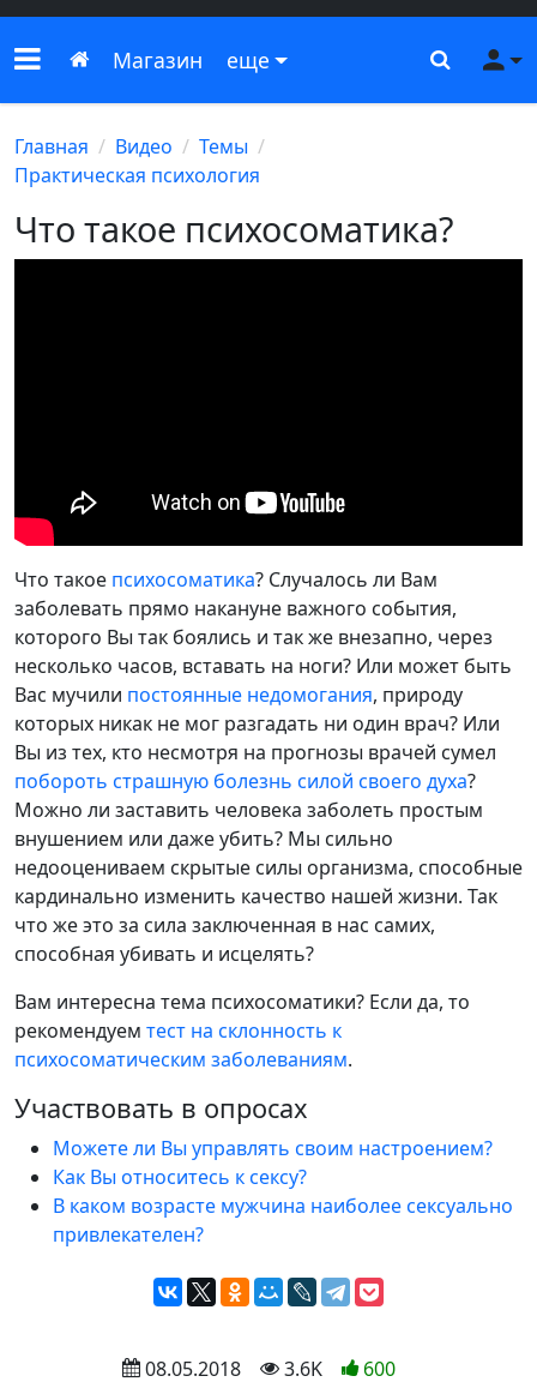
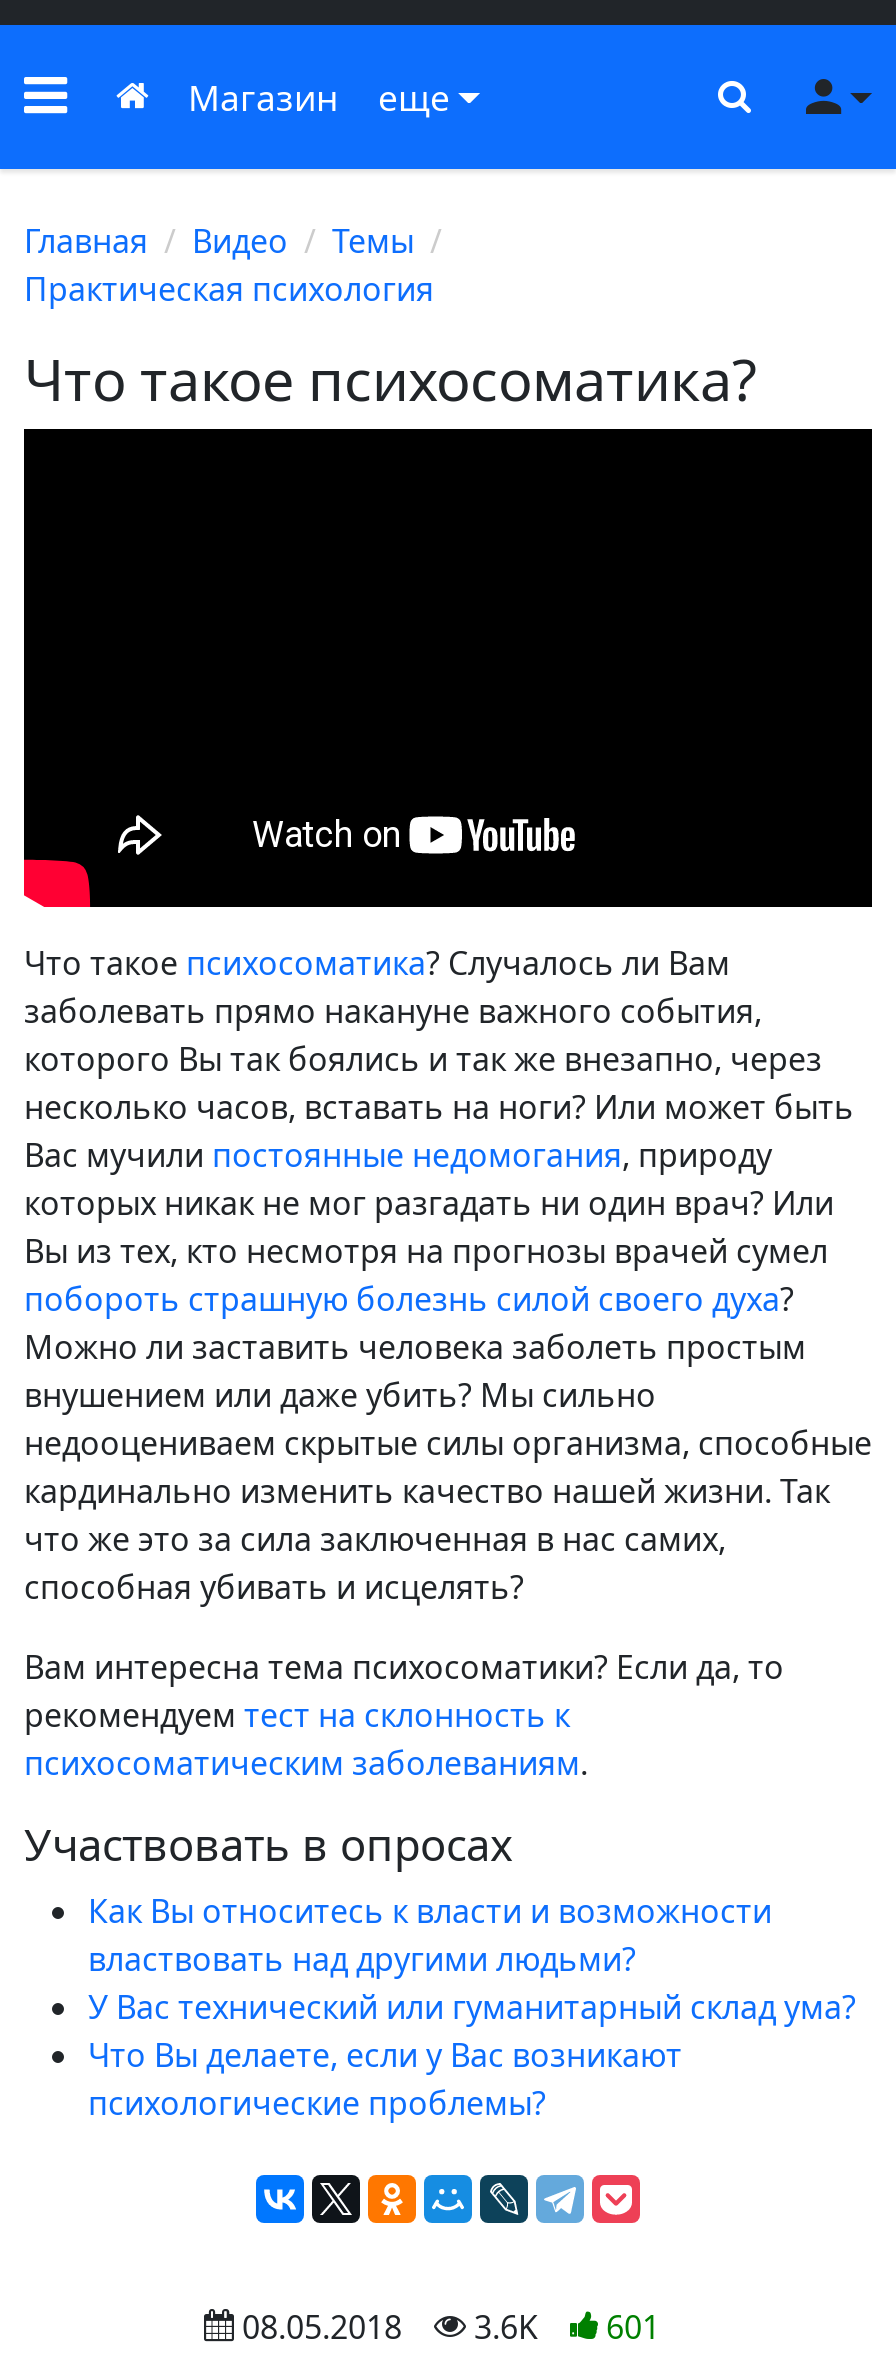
[53,1135,513,1248] Можете ли Вы управлять своим настроением? | Как Вы относитесь к сексу? | В каком возрасте мужчина наиболее сексуально | привлекателен? -> [88,1889,856,2125] Как Вы относитесь к власти и возможности | властвовать над другими людьми? | У Вас технический или гуманитарный склад ума? | Что Вы делаете, если у Вас возникают | психологические проблемы?
[140,1356,396,1382] 08.05.2018 3.6K 600 -> [234,2305,660,2349] 08.05.2018 3.6K 601

